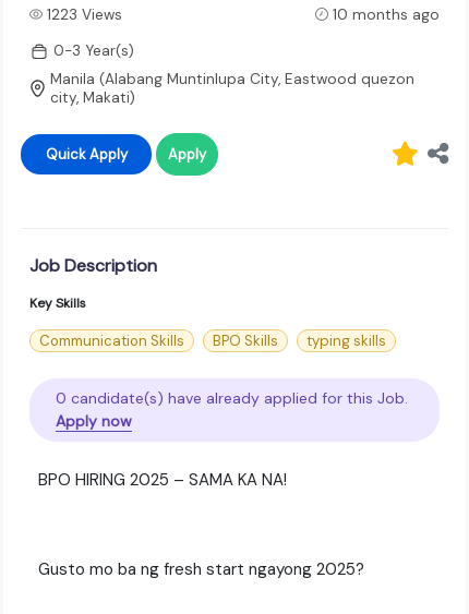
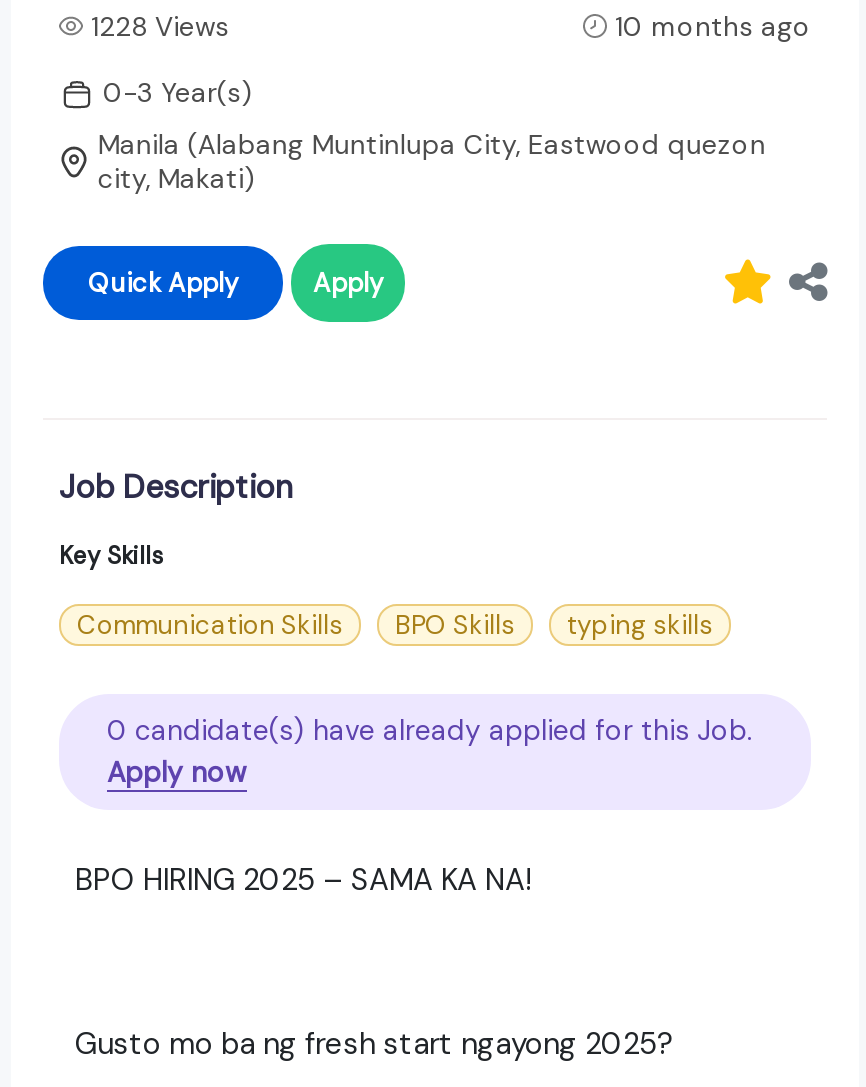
[47,5,122,24] 1223 Views -> [91,10,229,44] 1228 Views

